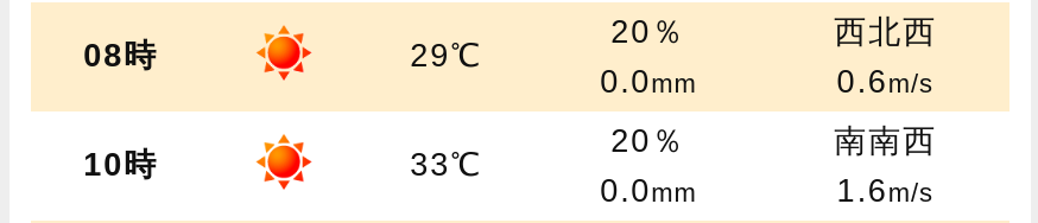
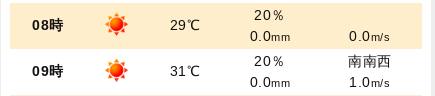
[834,14,938,100] 西北西 | 0.6m/s -> [349,29,390,44] 0.0 m/s
[83,147,483,183] 10時 | 33℃ -> [32,64,200,79] 09時 | 31℃
[837,173,935,209] 1.6m/s -> [349,75,390,90] 1.0m/s

